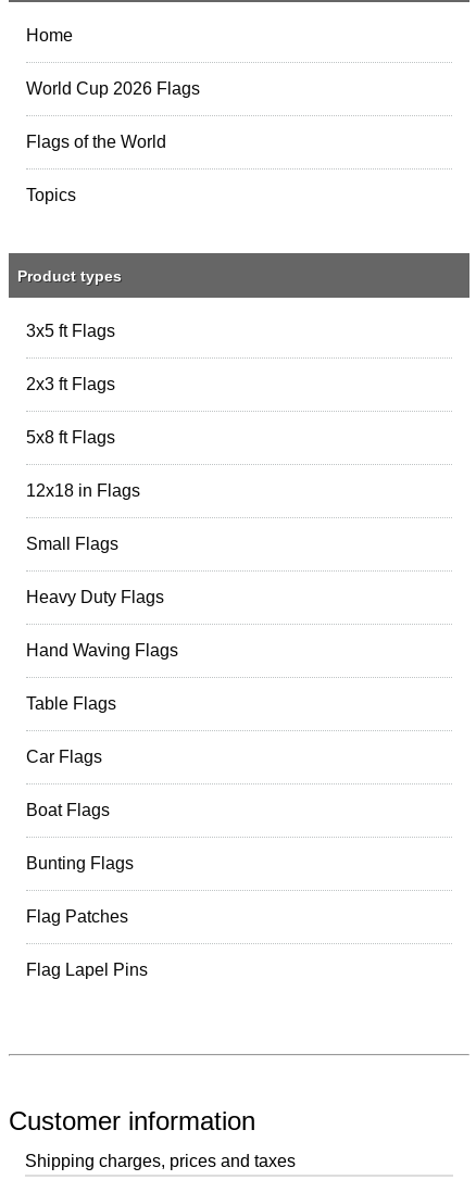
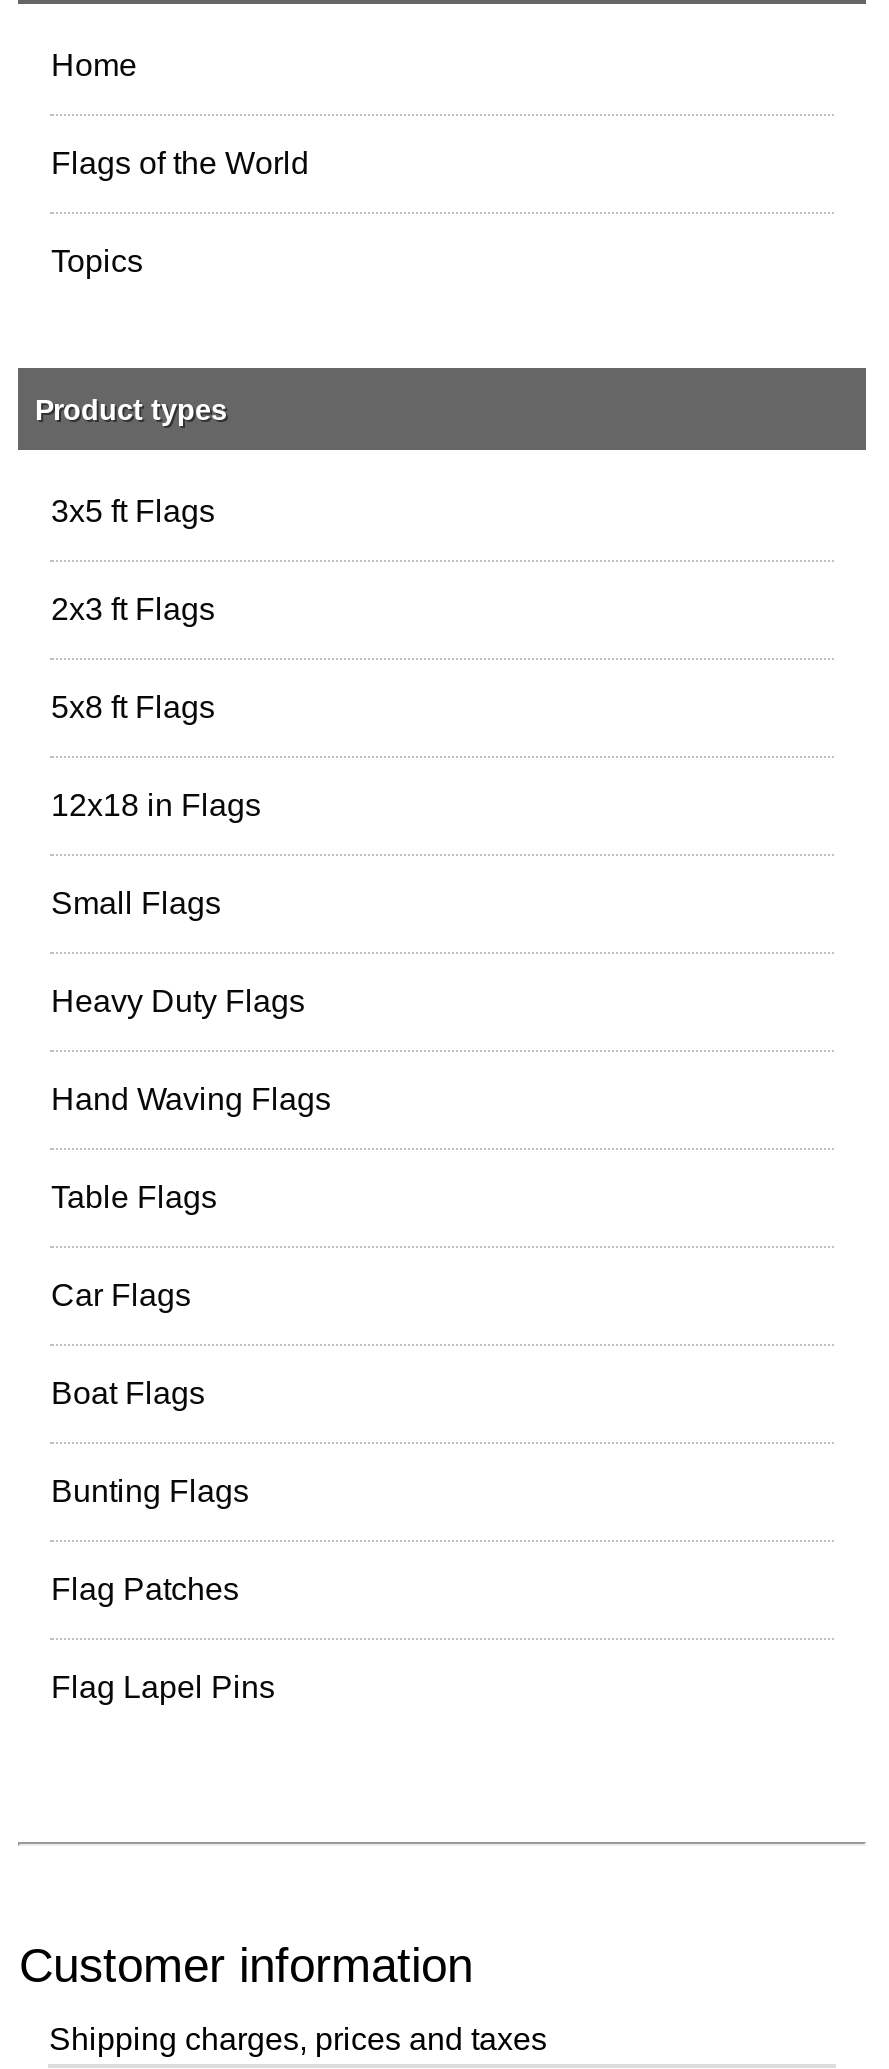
[27,79,201,98] World Cup 2026 Flags -> none

